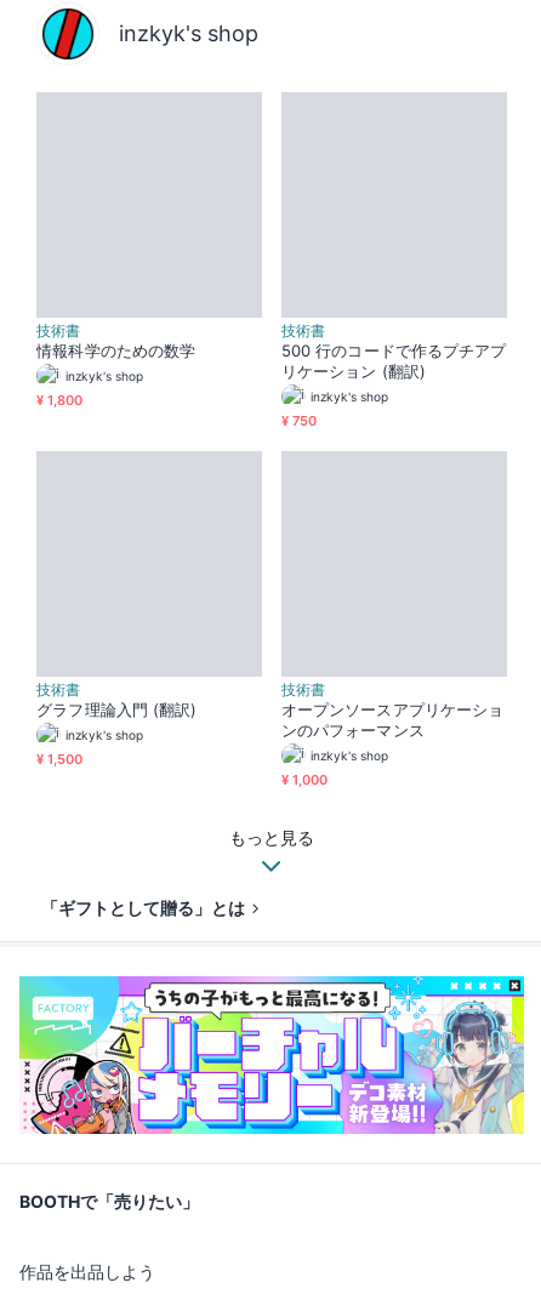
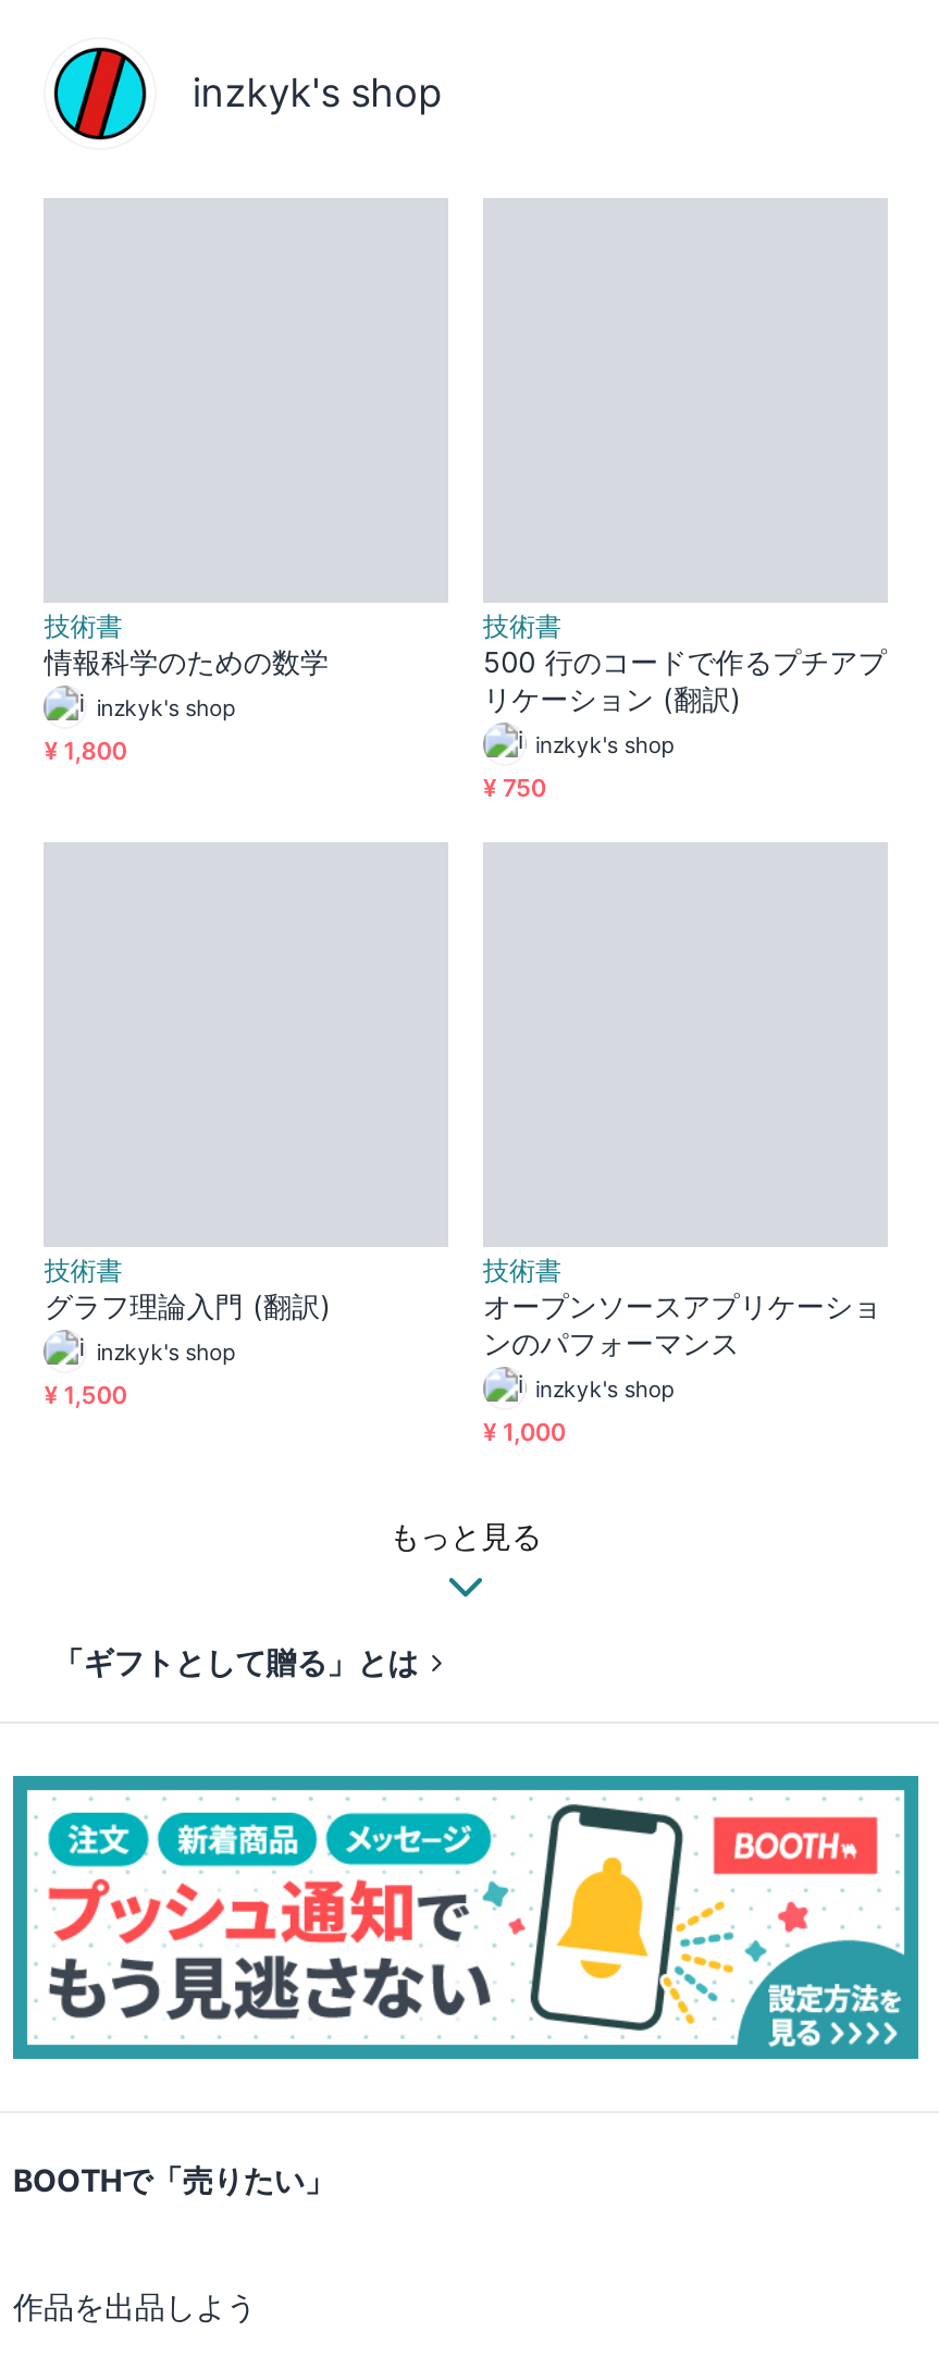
[18,975,525,1135] [image] -> [11,1774,921,2061] [image]

